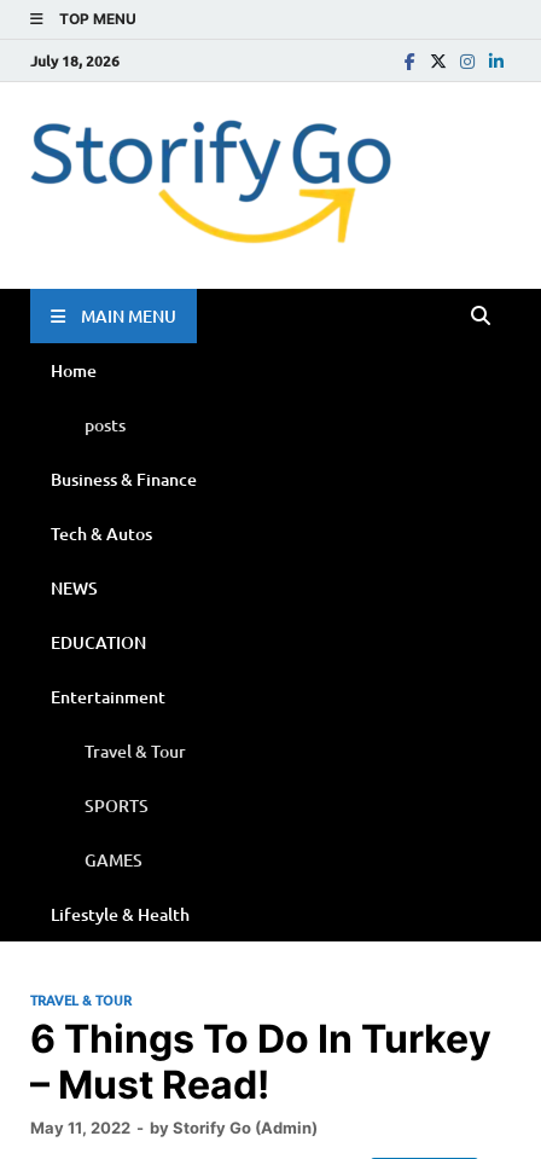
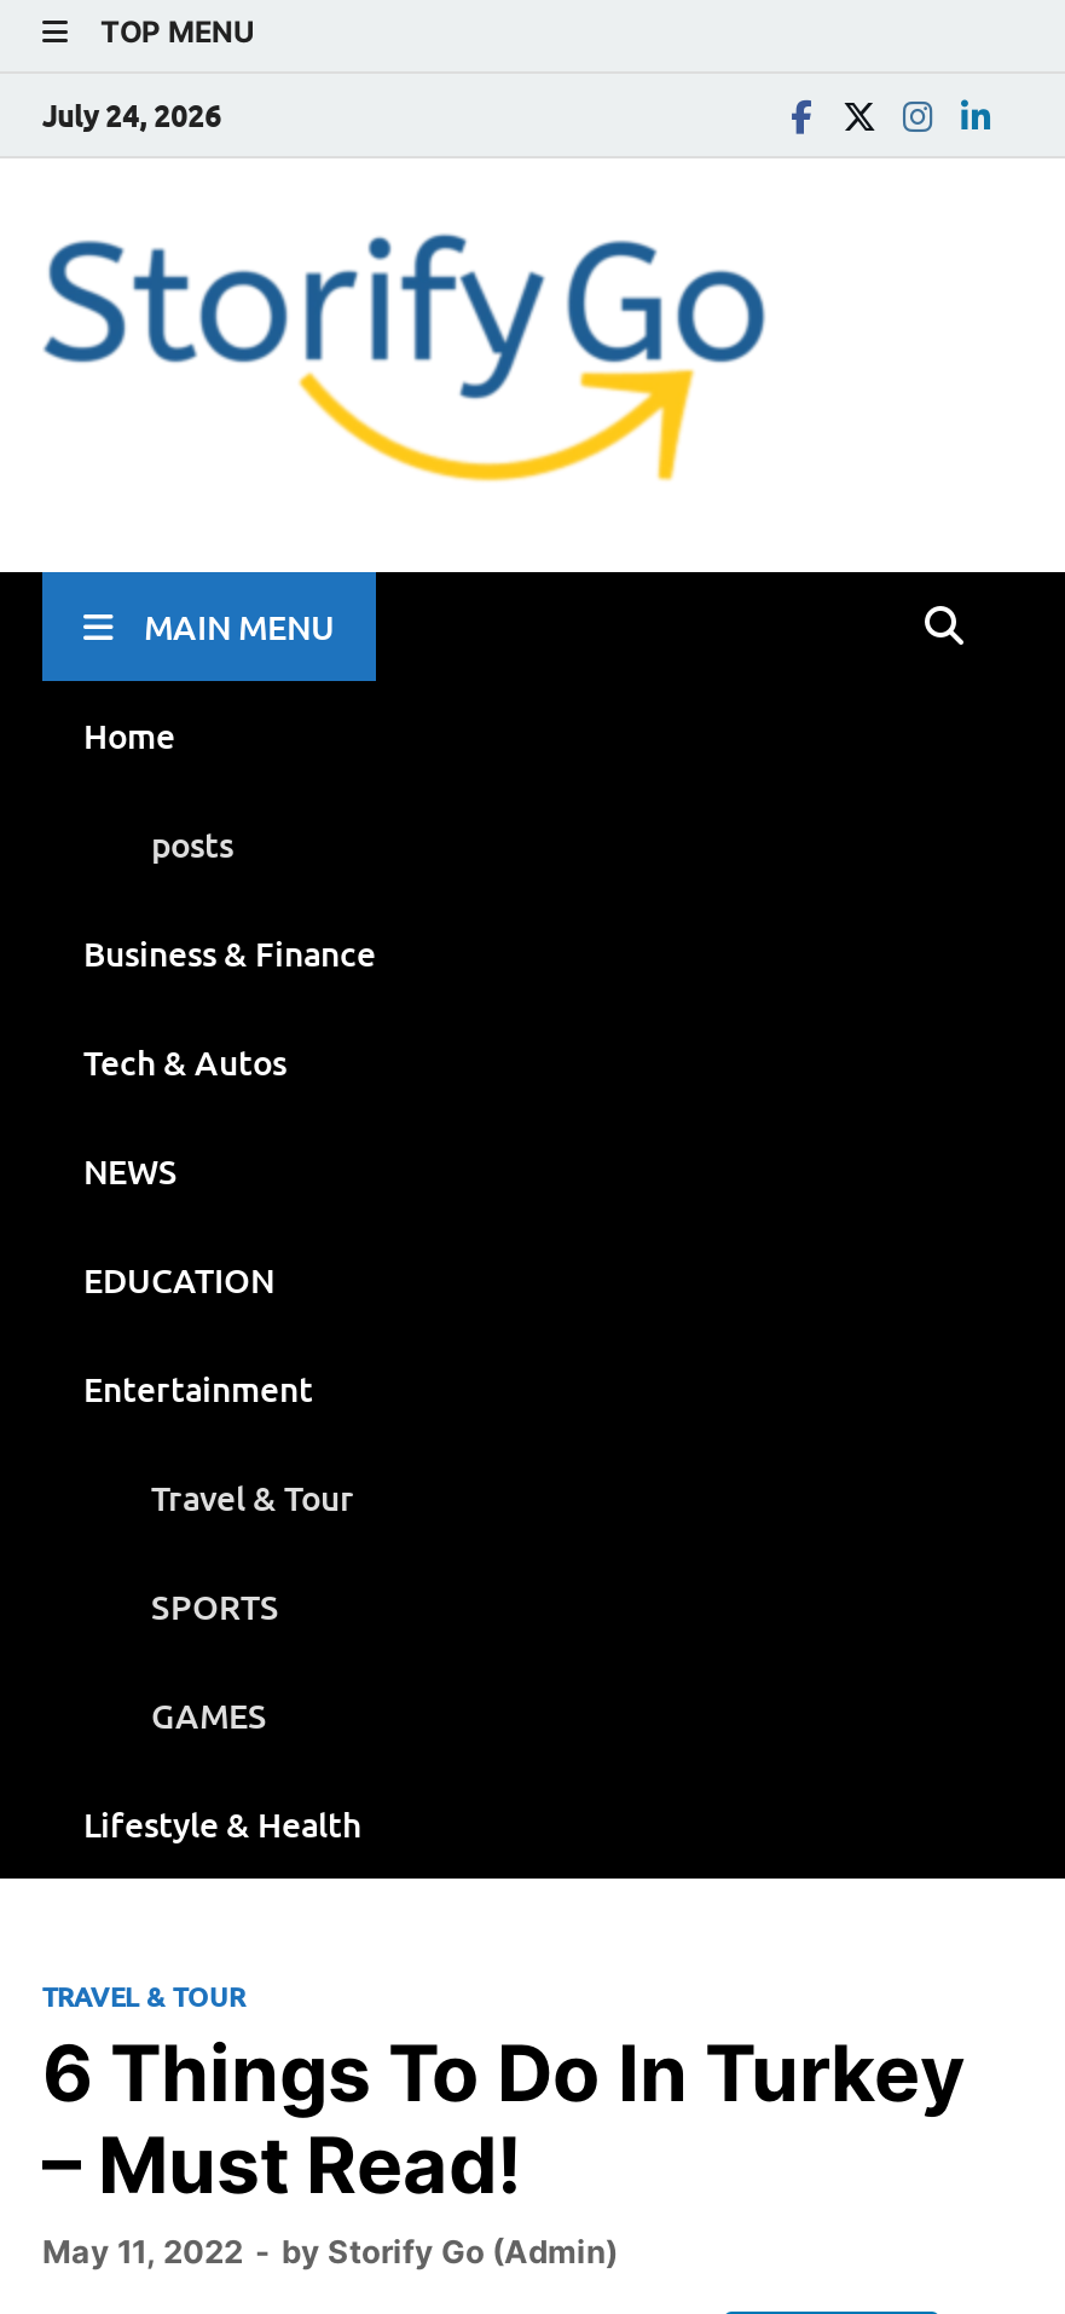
[30,50,120,71] July 18, 2026 -> [42,94,221,135] July 24, 2026

